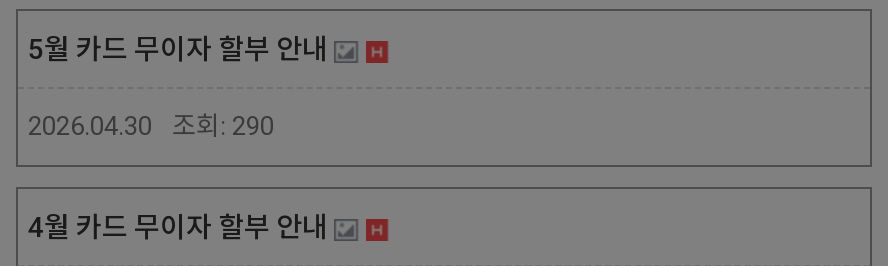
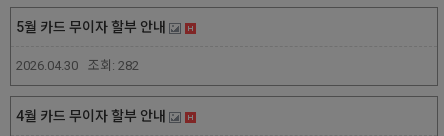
[28,111,274,141] 2026.04.30 조회: 290 -> [16,58,139,73] 2026.04.30 조회: 282

